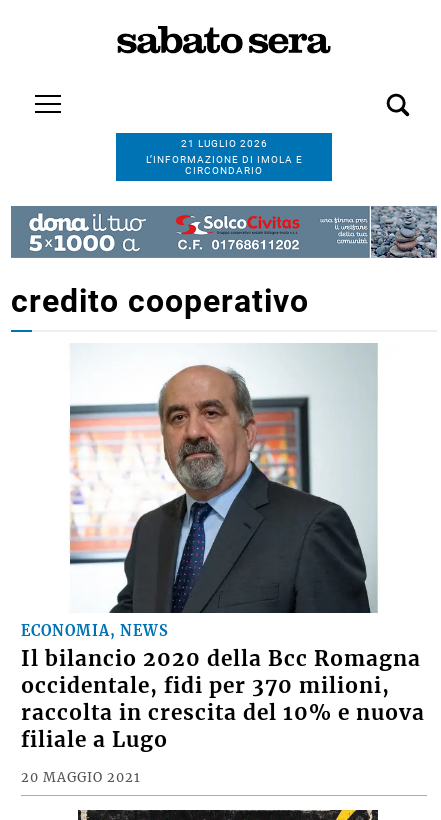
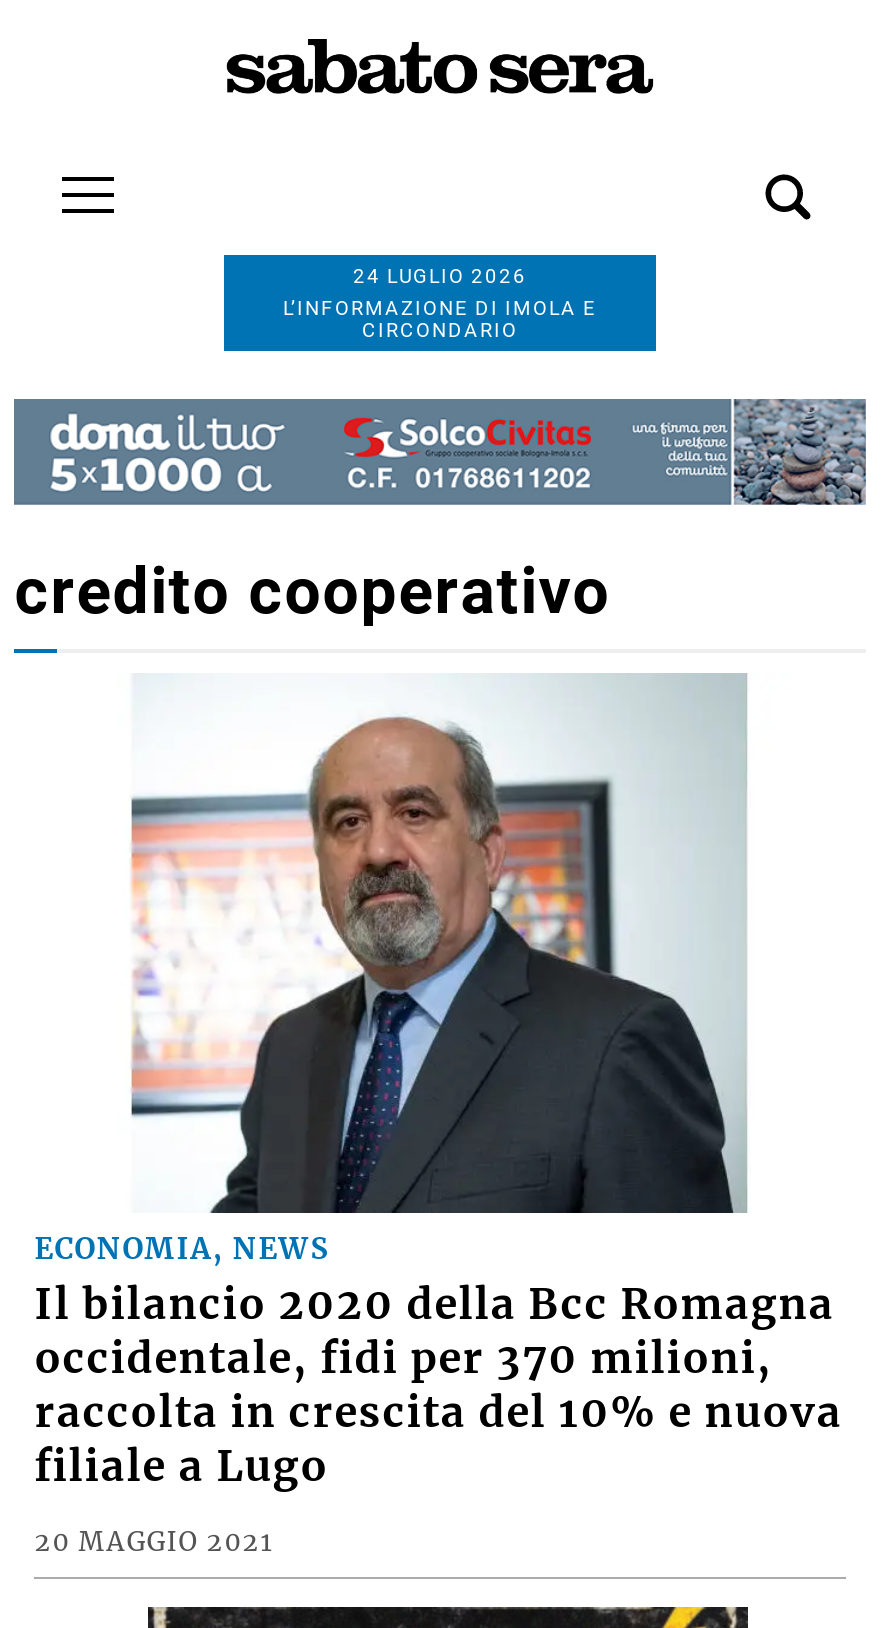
[180,138,267,149] 21 LUGLIO 2026 -> [353,264,527,286] 24 LUGLIO 2026

